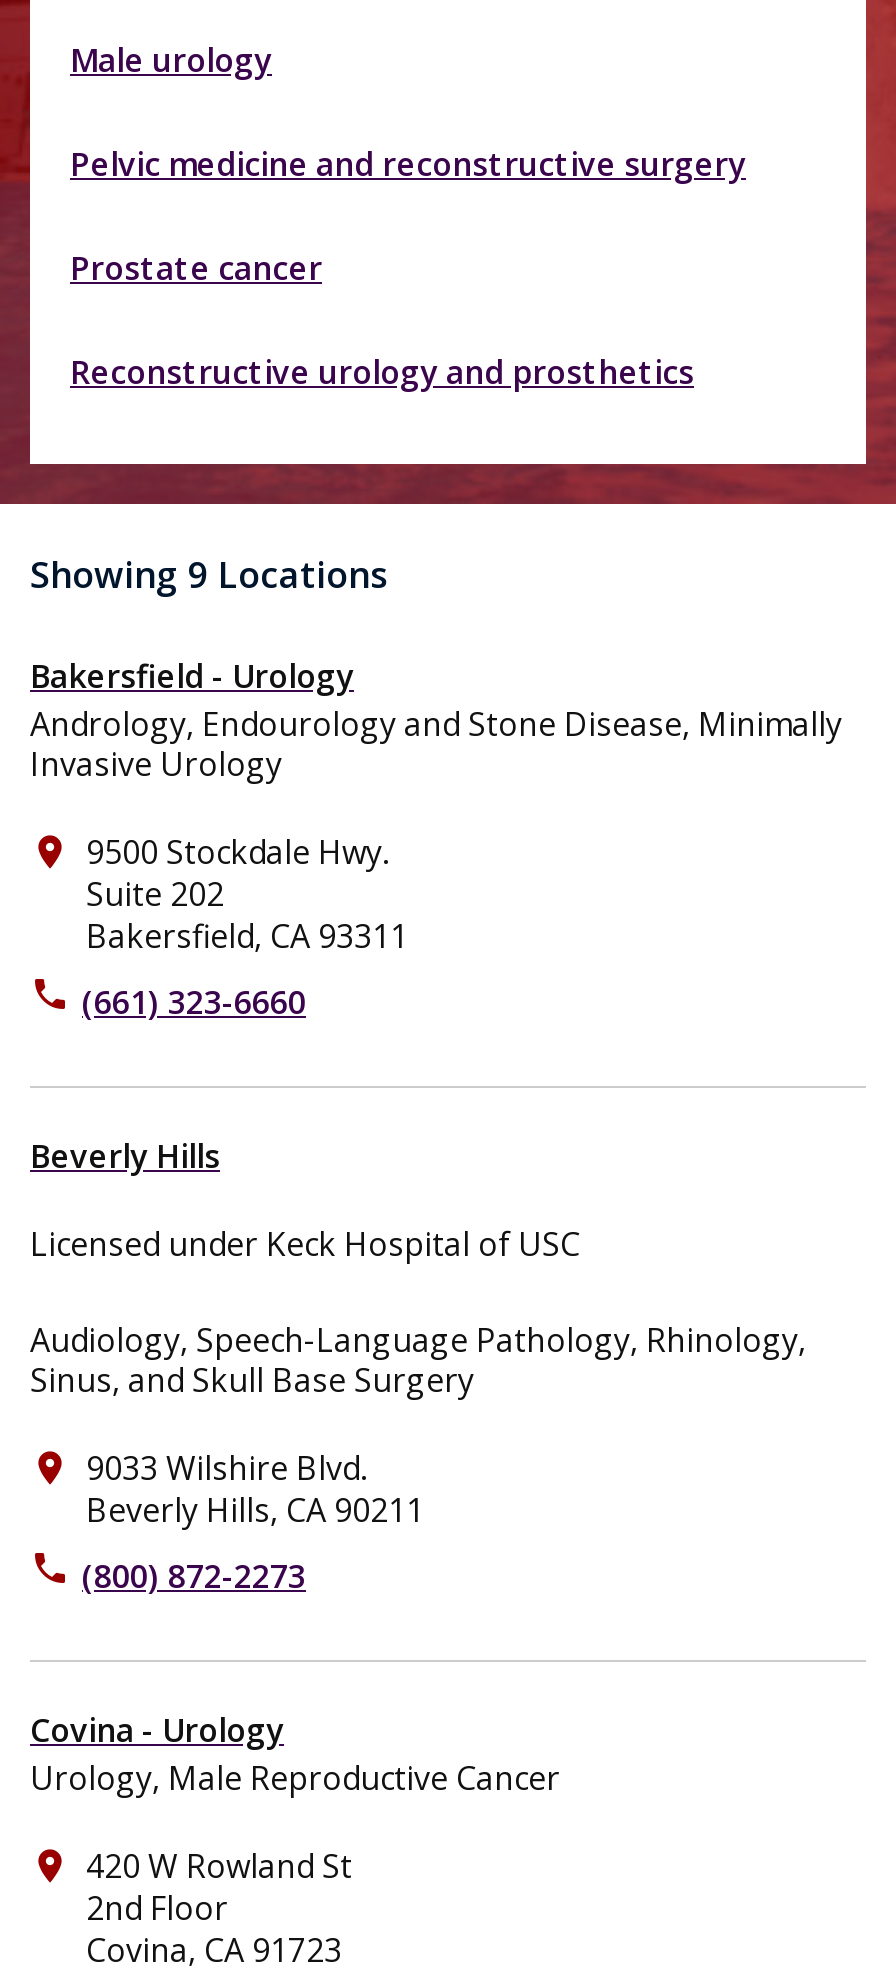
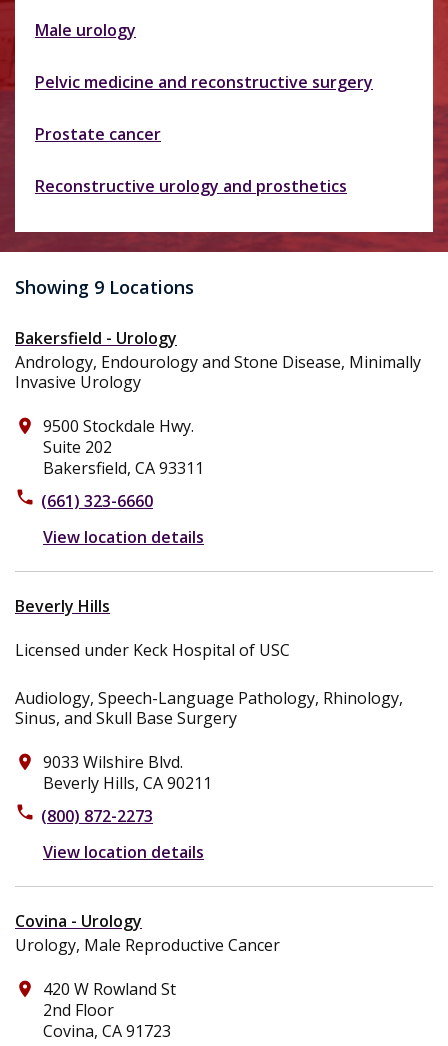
none -> [43,526,204,548] View location details
none -> [43,841,204,863] View location details

